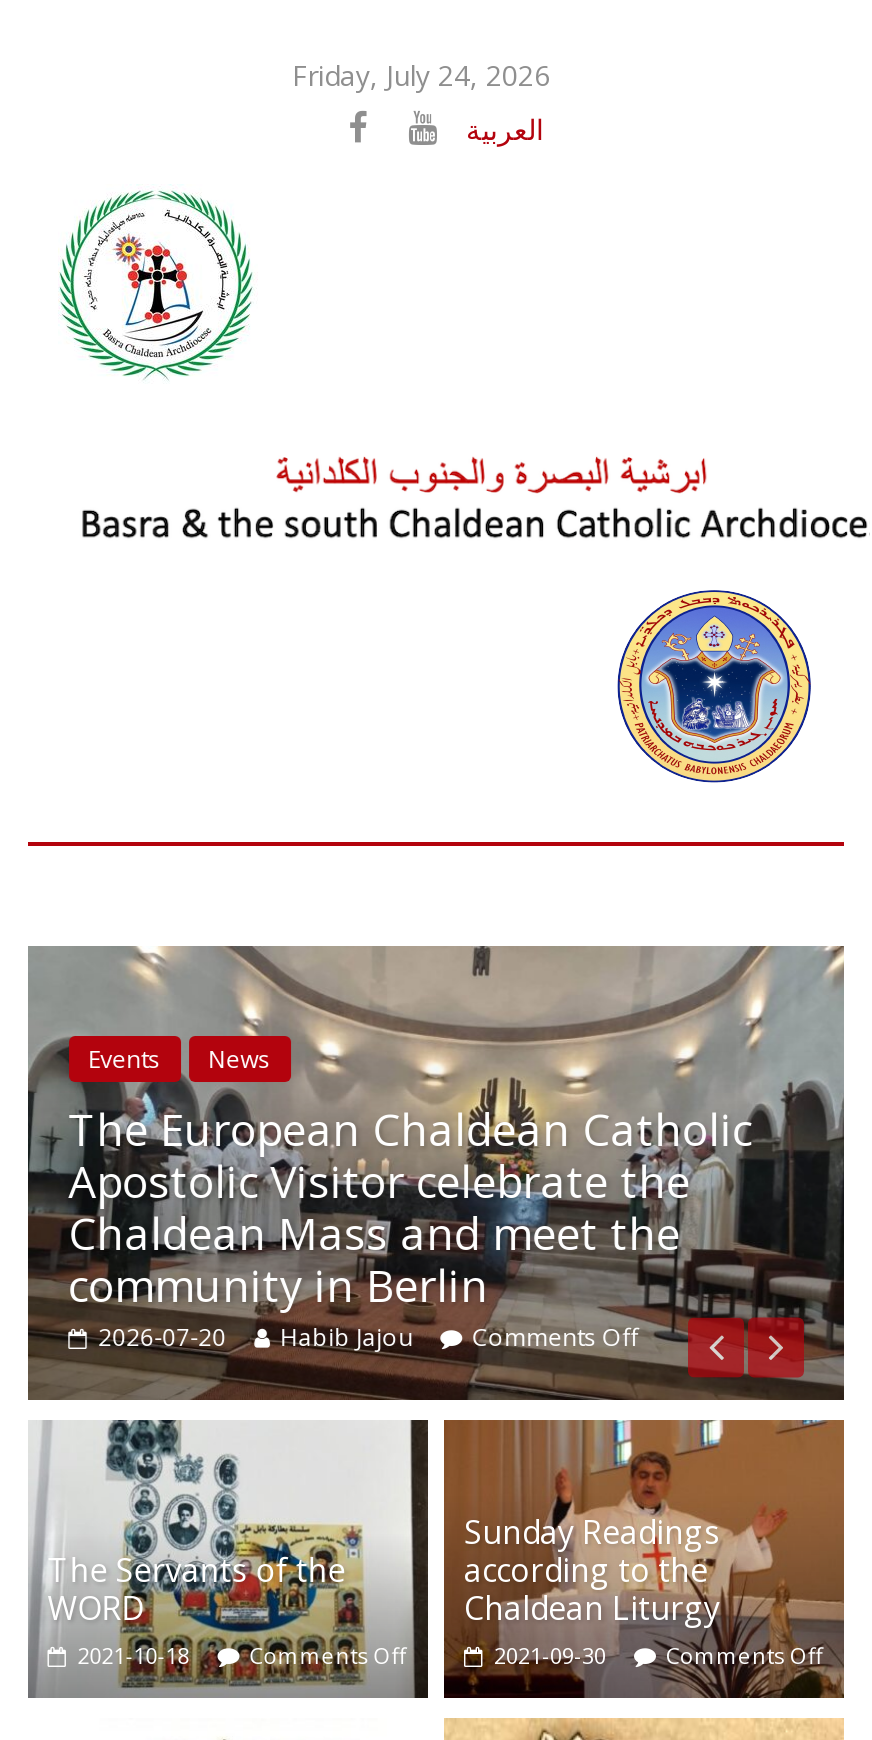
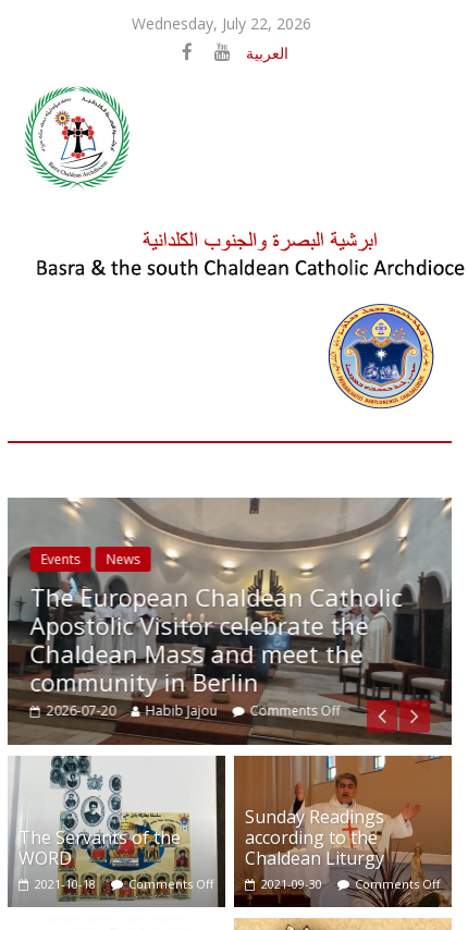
[292,56,550,94] Friday, July 24, 2026 -> [132,13,311,34] Wednesday, July 22, 2026

